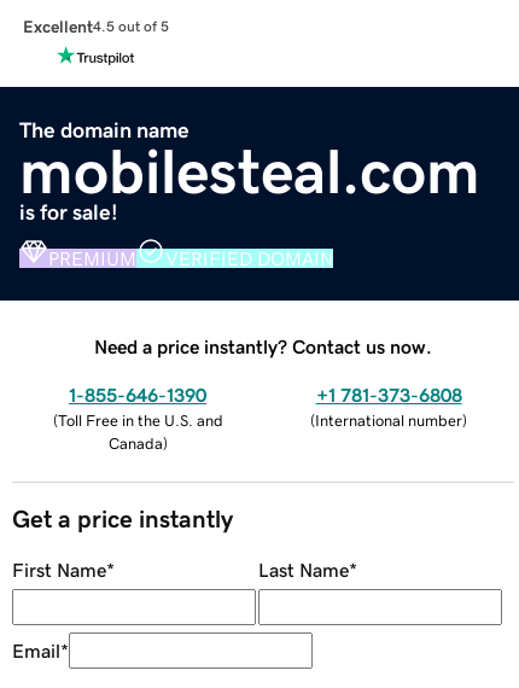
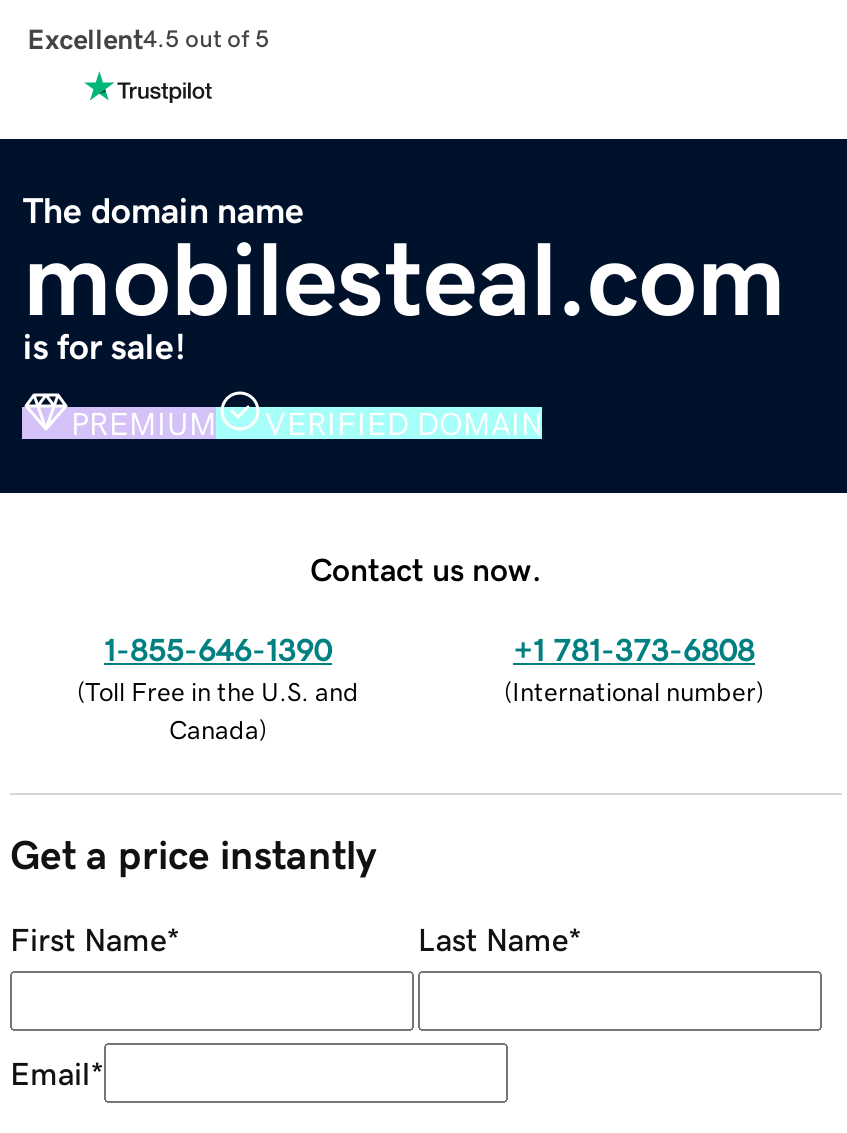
[94,336,432,356] Need a price instantly? Contact us now. -> [310,552,542,584] Contact us now.

